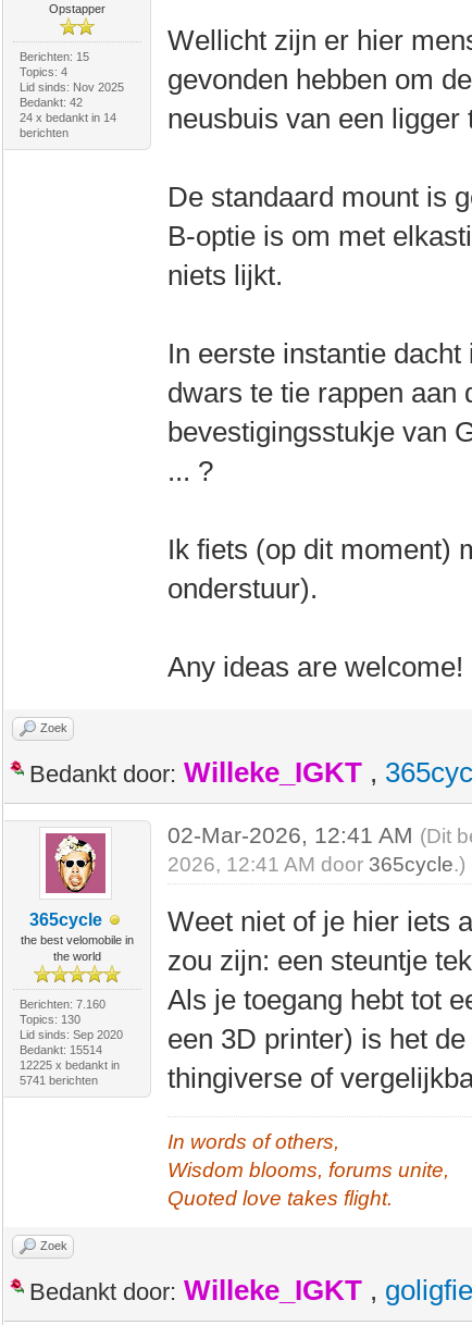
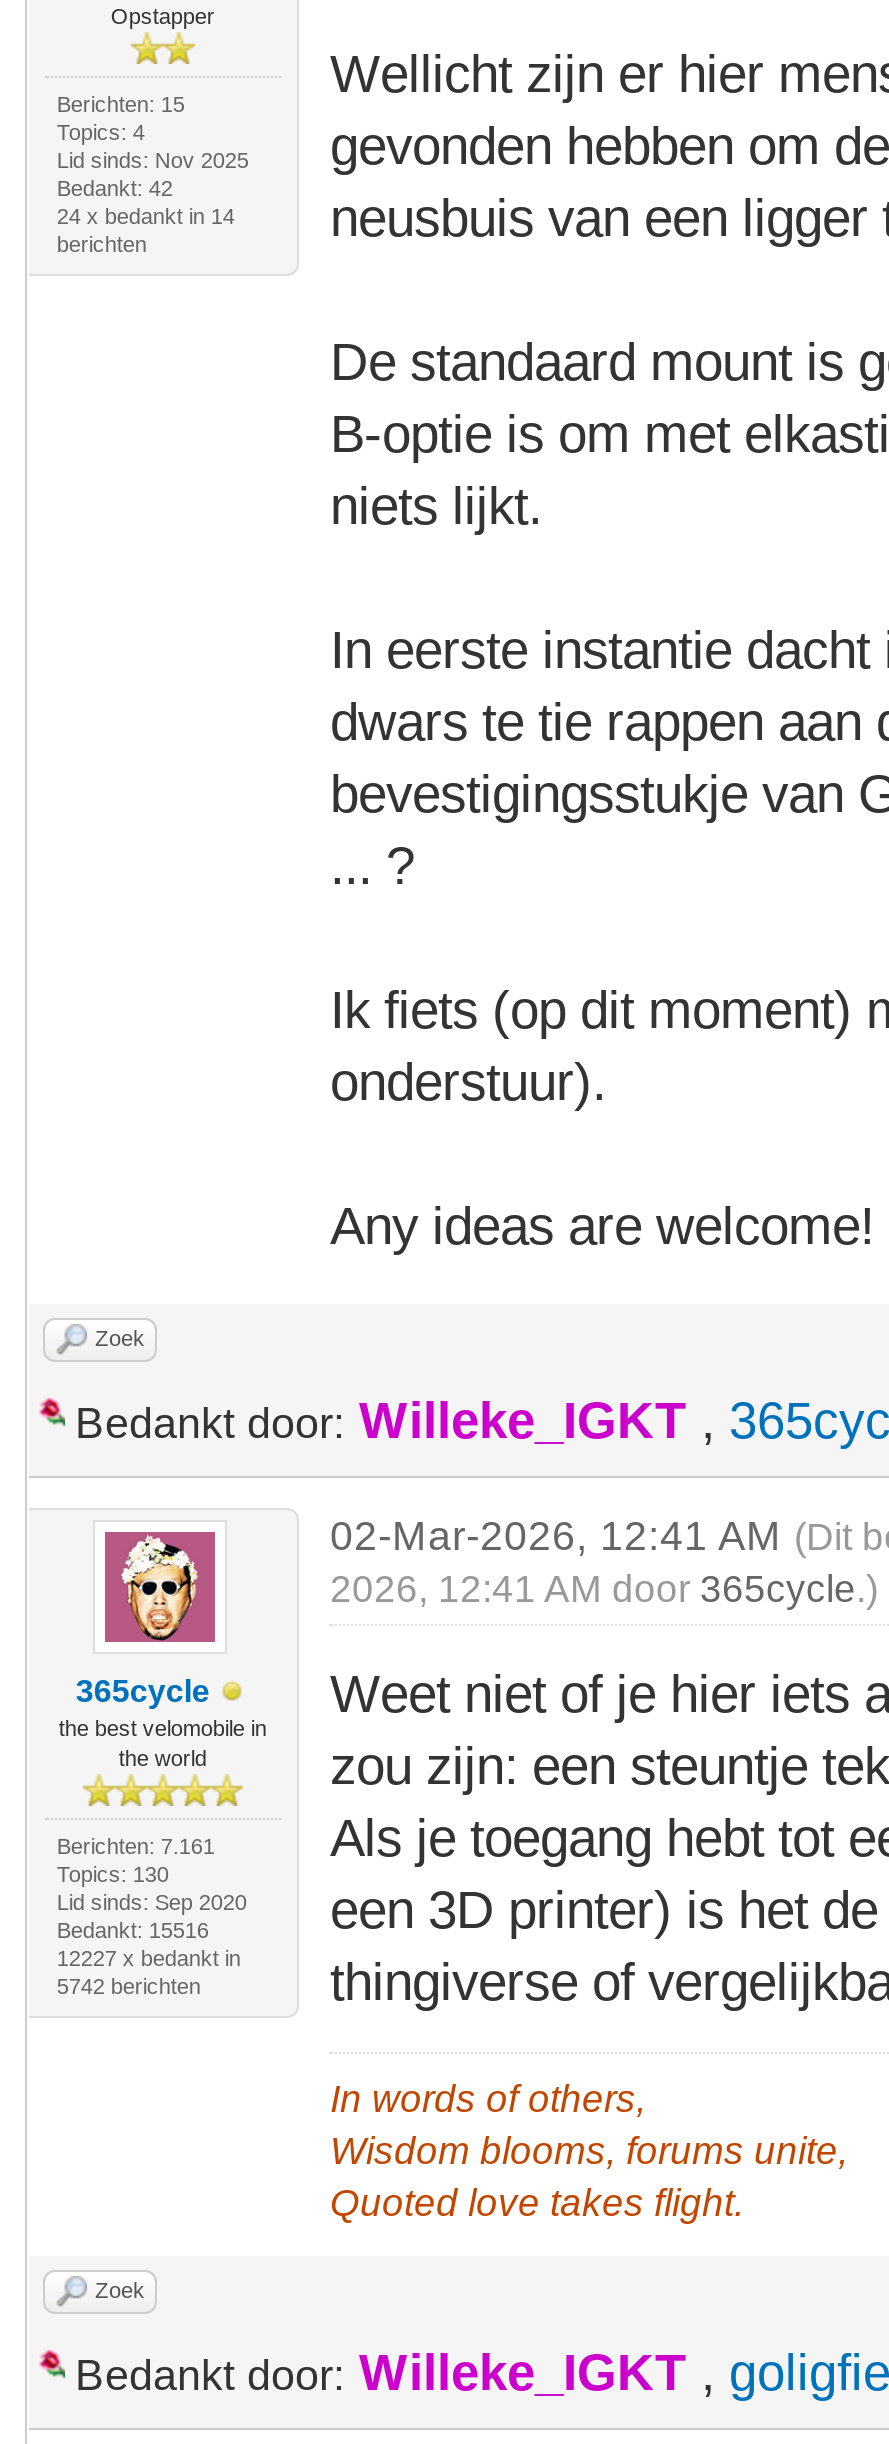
[19,998,105,1011] Berichten: 7.160 -> [57,1834,215,1858] Berichten: 7.161
[19,1043,102,1056] Bedankt: 15514 -> [57,1918,209,1942] Bedankt: 15516
[19,1058,120,1072] 12225 x bedankt in -> [57,1946,241,1970] 12227 x bedankt in
[19,1074,98,1087] 5741 berichten -> [57,1974,201,1998] 5742 berichten

